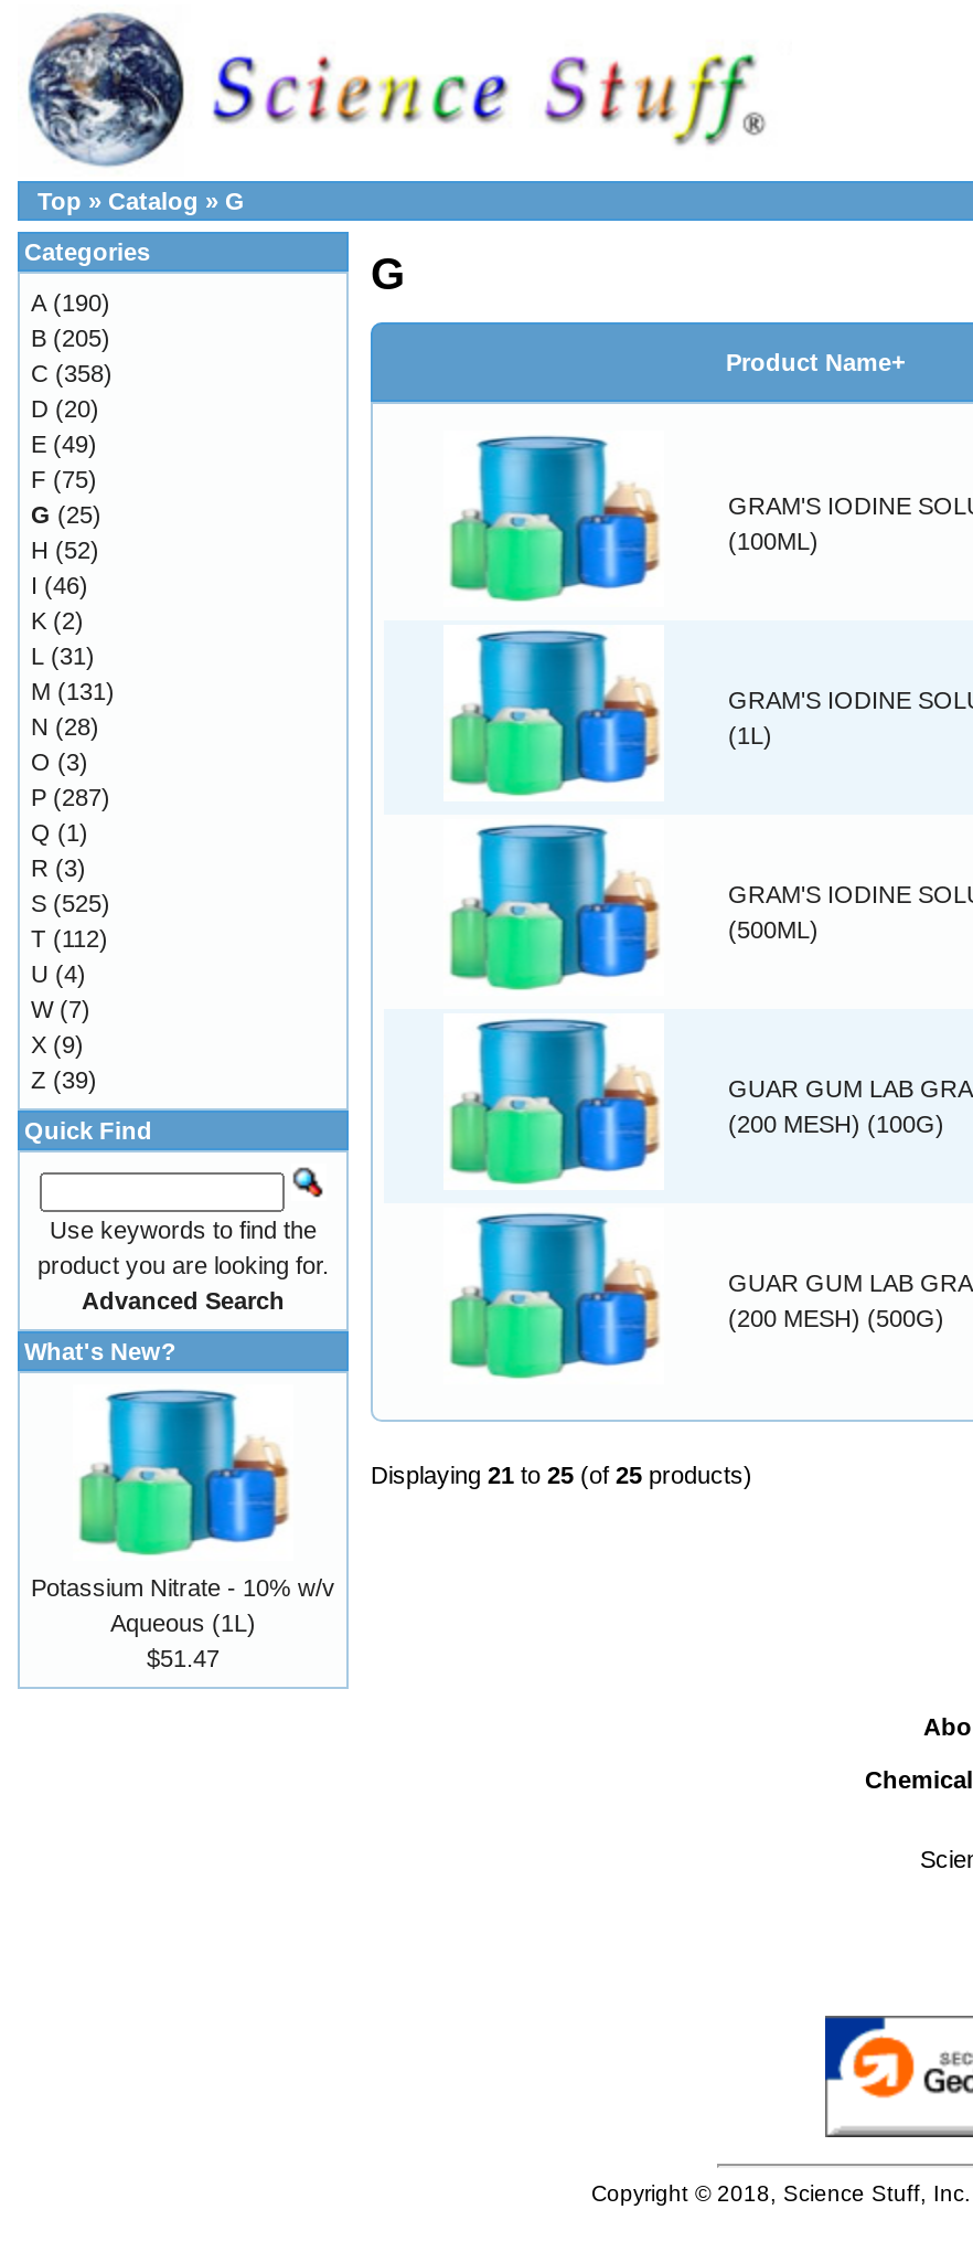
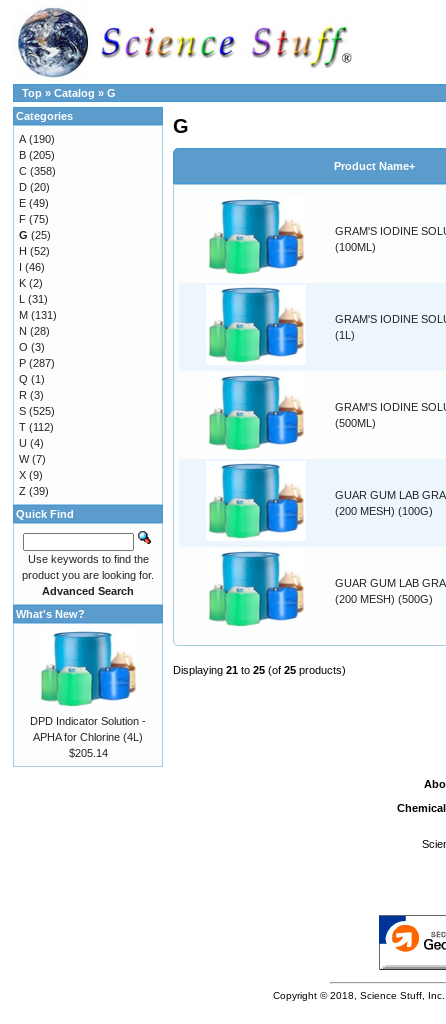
[31,1574,335,1671] Potassium Nitrate - 10% w/v | Aqueous (1L) | $51.47 -> [30,715,146,759] DPD Indicator Solution - | APHA for Chlorine (4L) | $205.14

